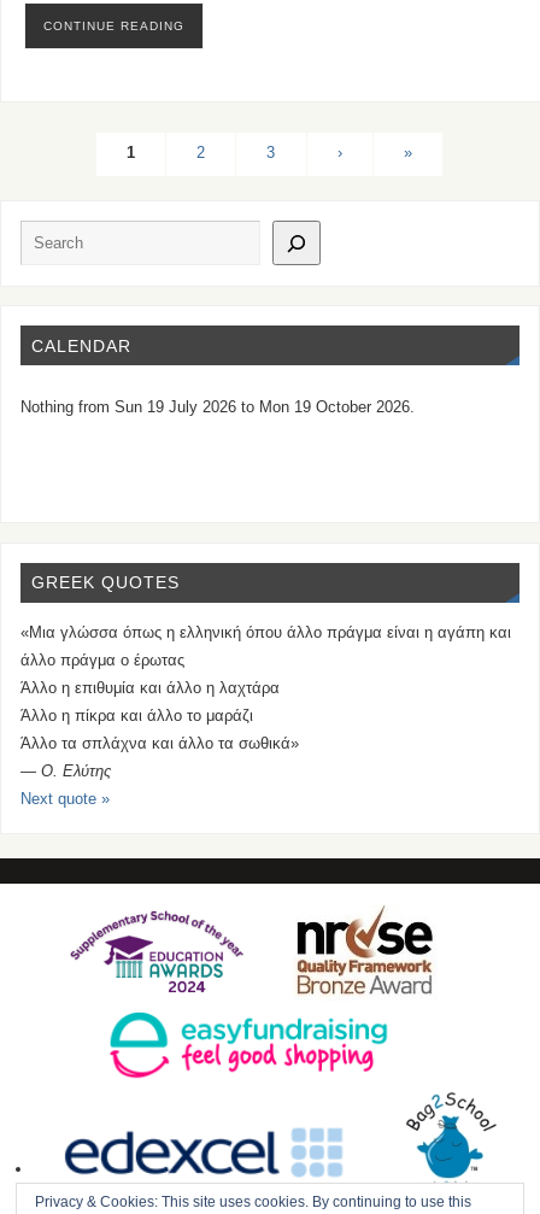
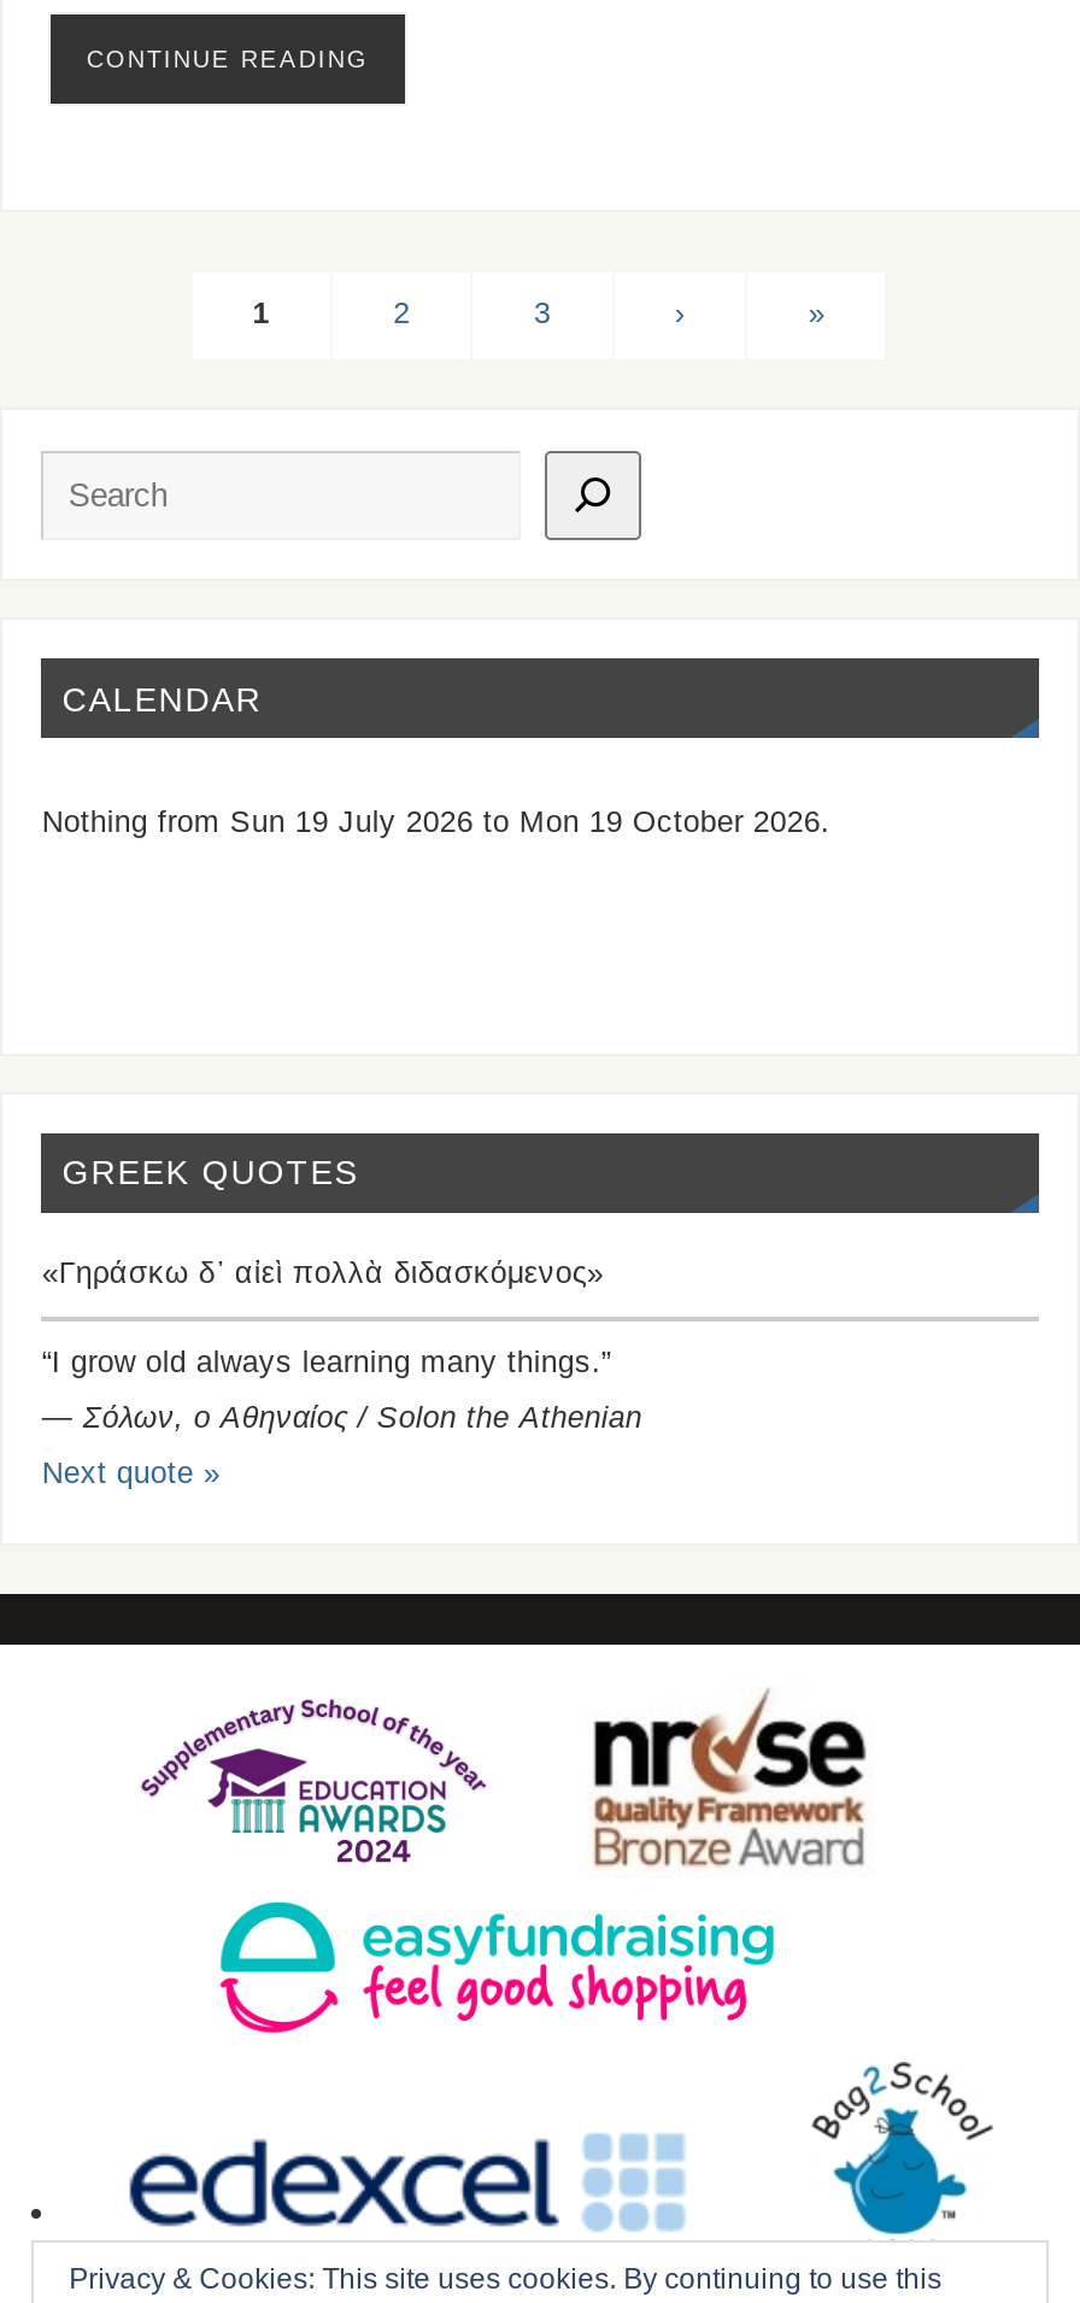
[21,624,512,780] «Μια γλώσσα όπως η ελληνική όπου άλλο πράγμα είναι η αγάπη και | άλλο πράγμα ο έρωτας | Άλλο η επιθυμία και άλλο η λαχτάρα | Άλλο η πίκρα και άλλο το μαράζι | Άλλο τα σπλάχνα και άλλο τα σωθικά» | — Ο. Ελύτης -> [42,1256,642,1436] «Γηράσκω δ᾽ αἰεὶ πολλὰ διδασκόμενος» | “I grow old always learning many things.” | — Σόλων, ο Αθηναίος / Solon the Athenian

